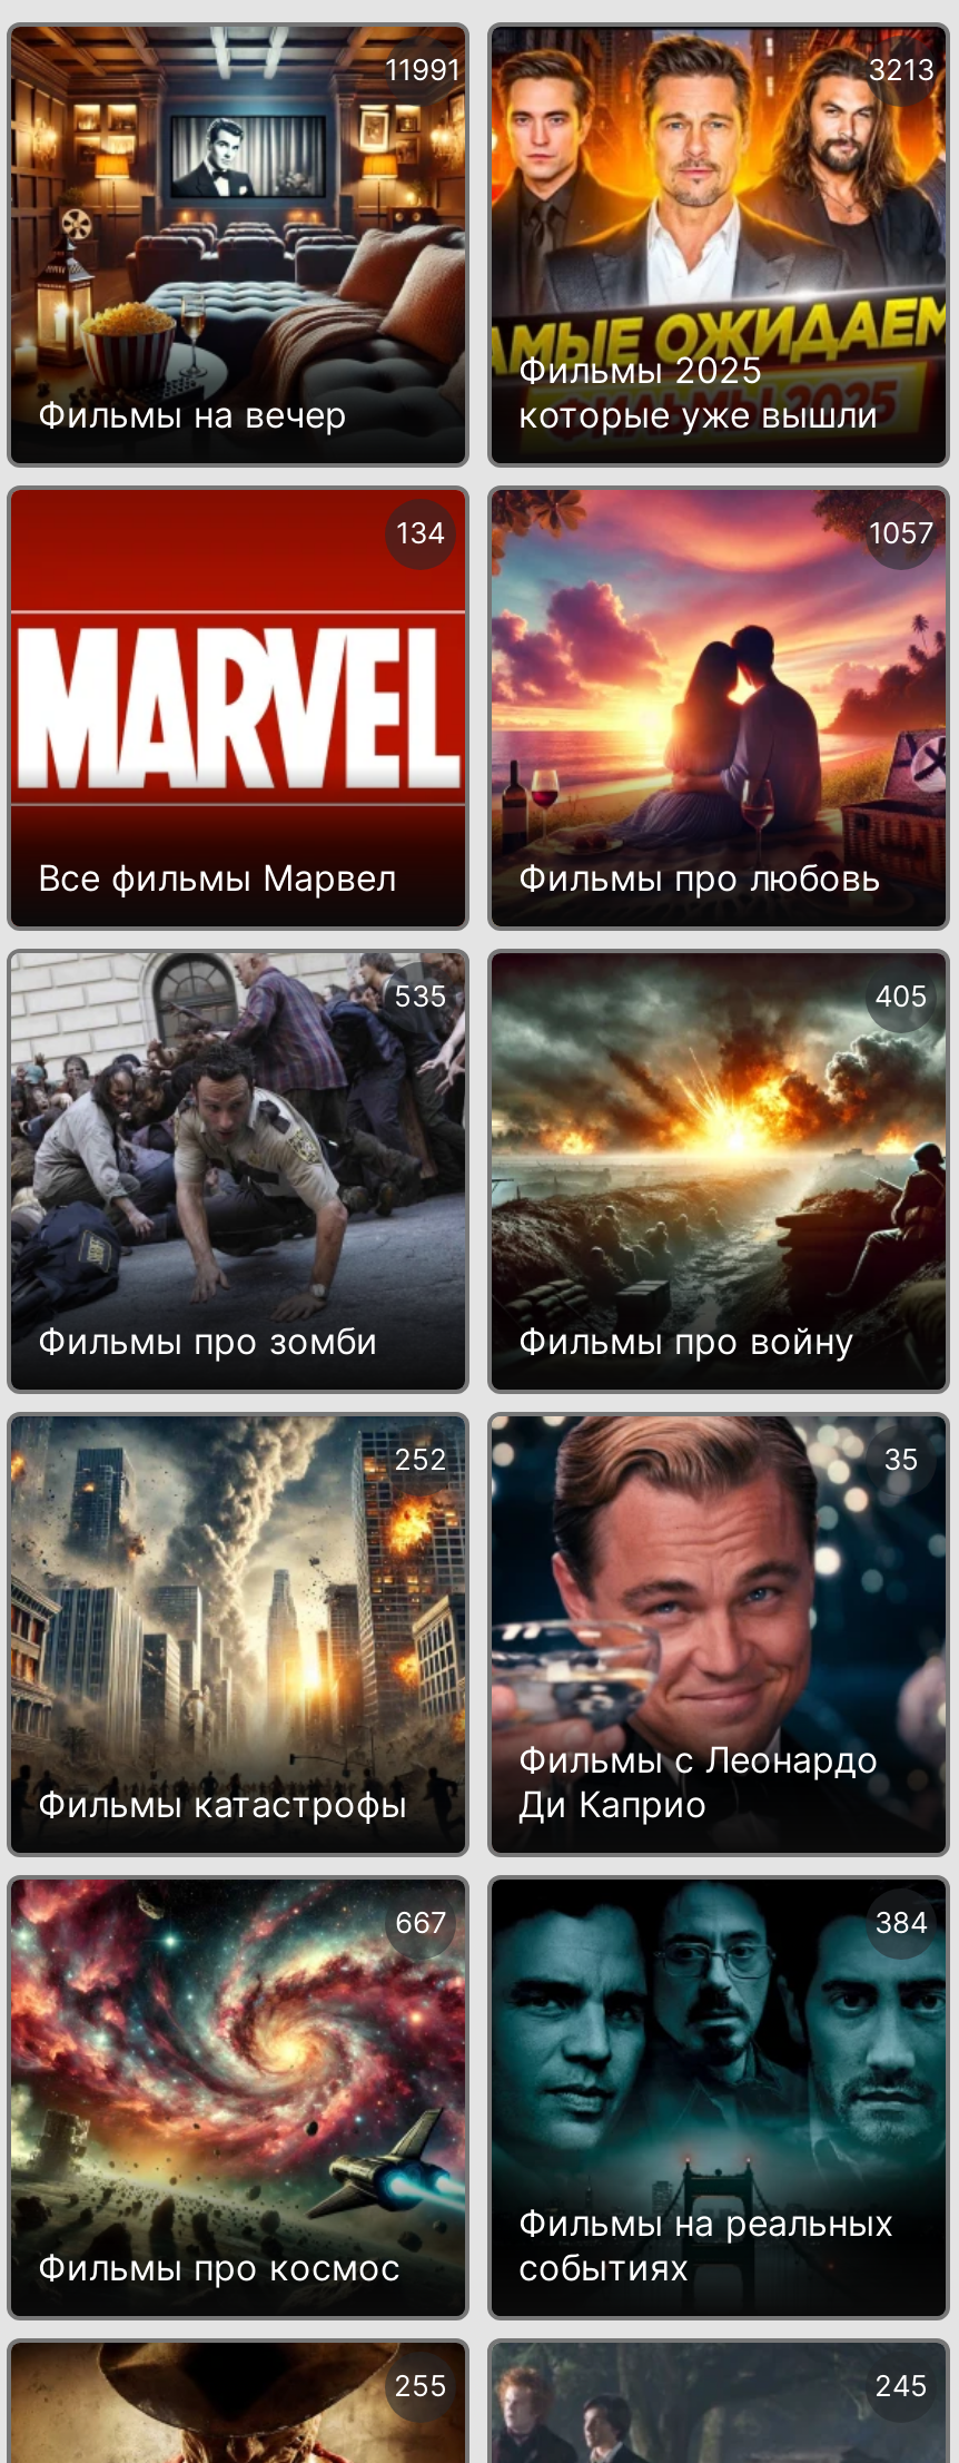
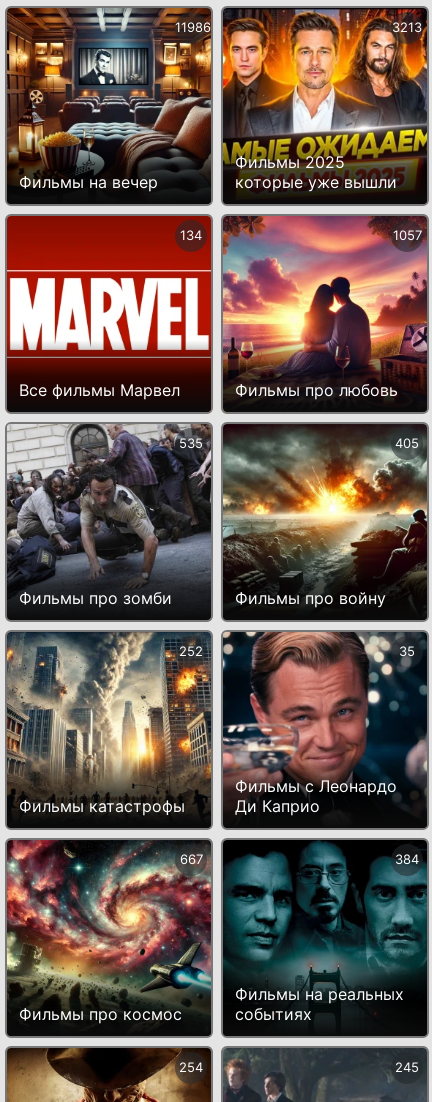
[385,52,461,87] 11991 -> [175,19,211,35] 11986
[394,2368,447,2403] 255 -> [179,1059,203,1075] 254

